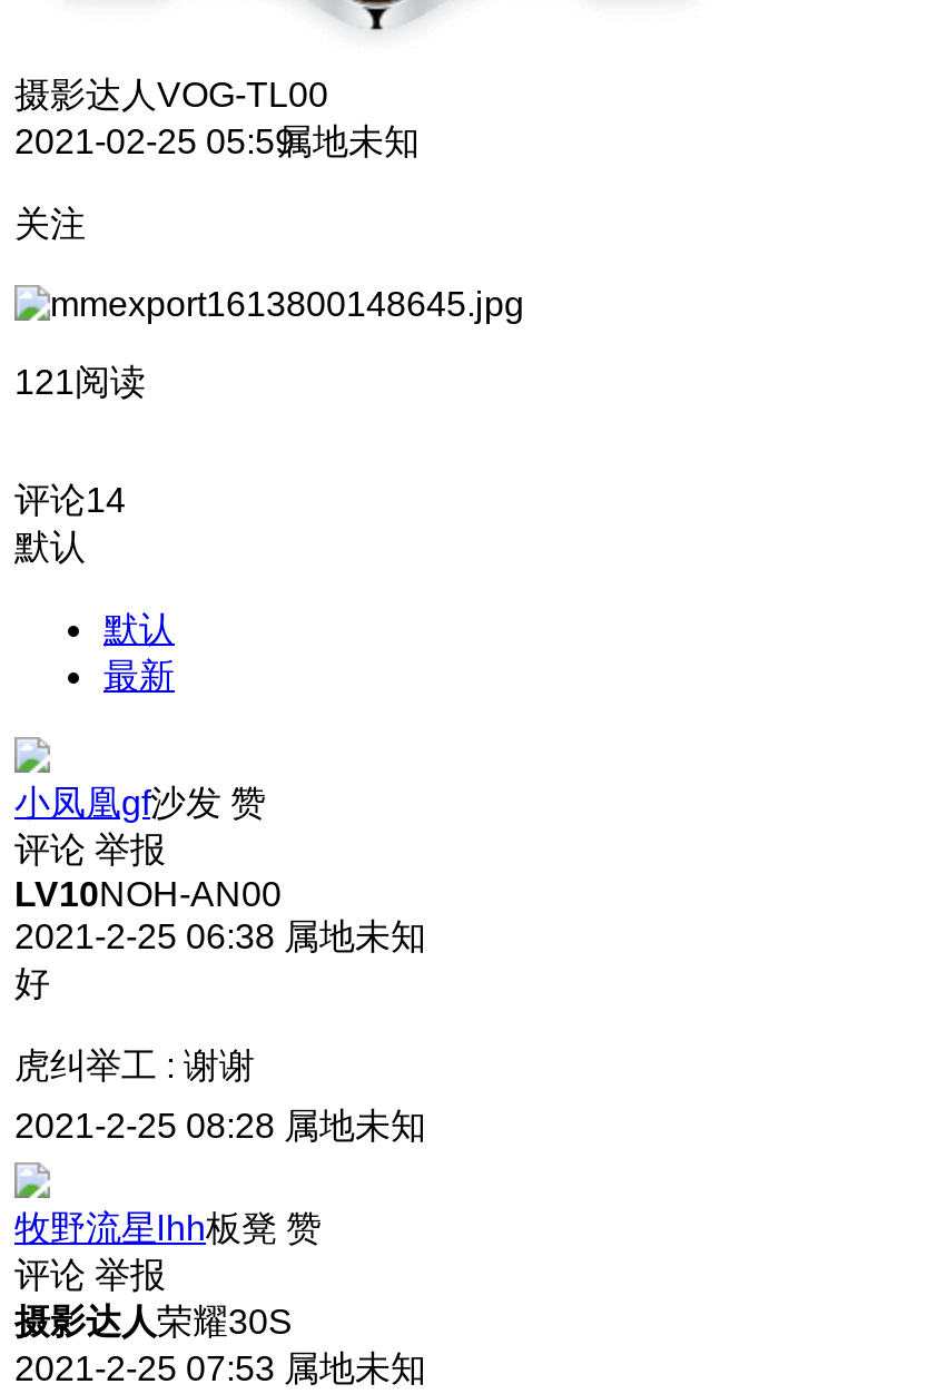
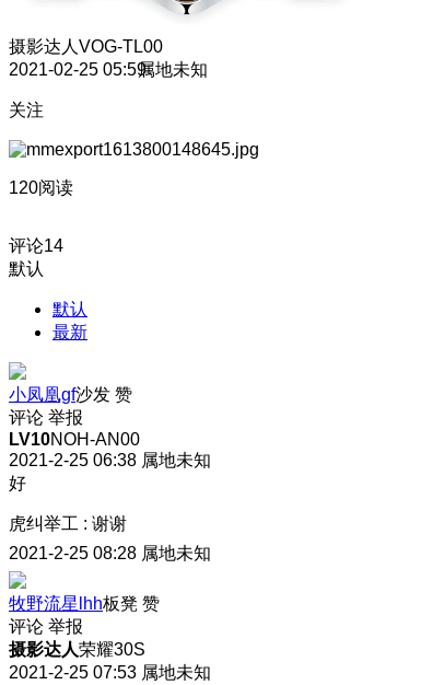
[14,363,146,401] 121阅读 -> [9,178,73,197] 120阅读

